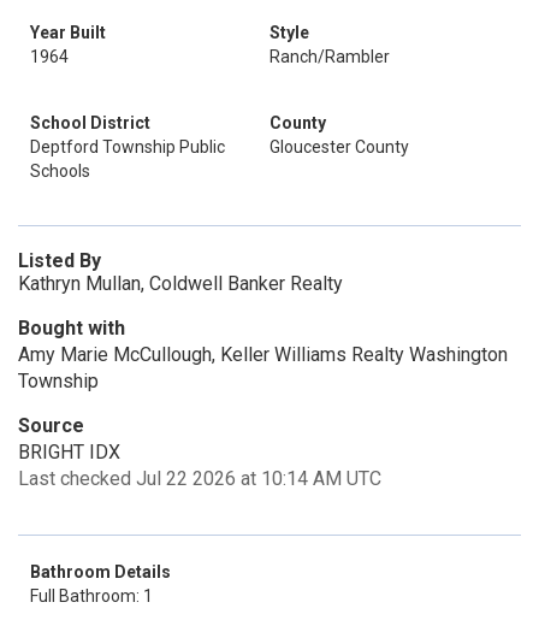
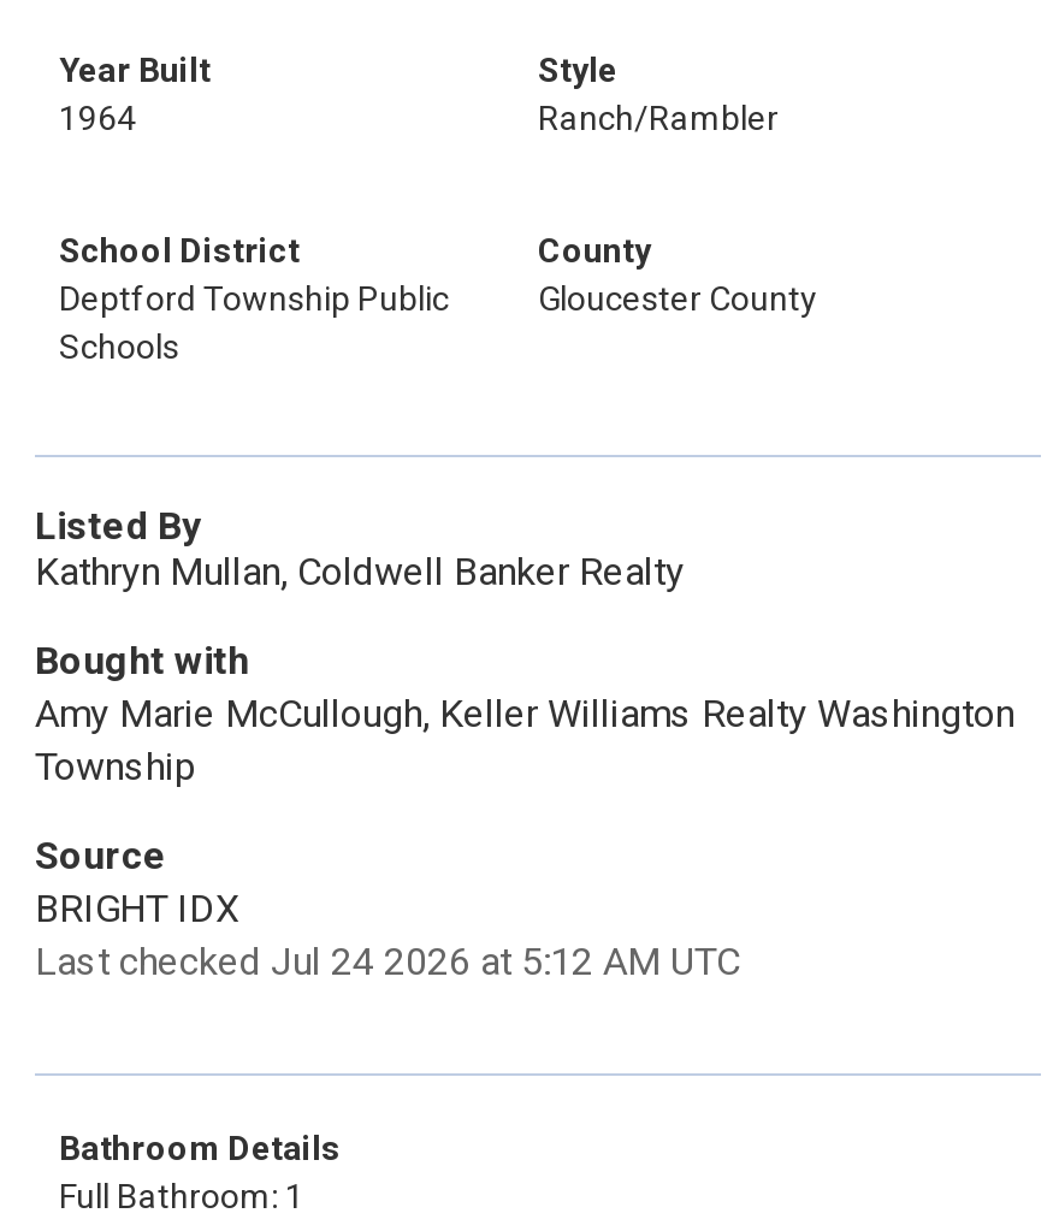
[18,467,381,490] Last checked Jul 22 2026 at 10:14 AM UTC -> [35,939,740,984] Last checked Jul 24 2026 at 5:12 AM UTC

